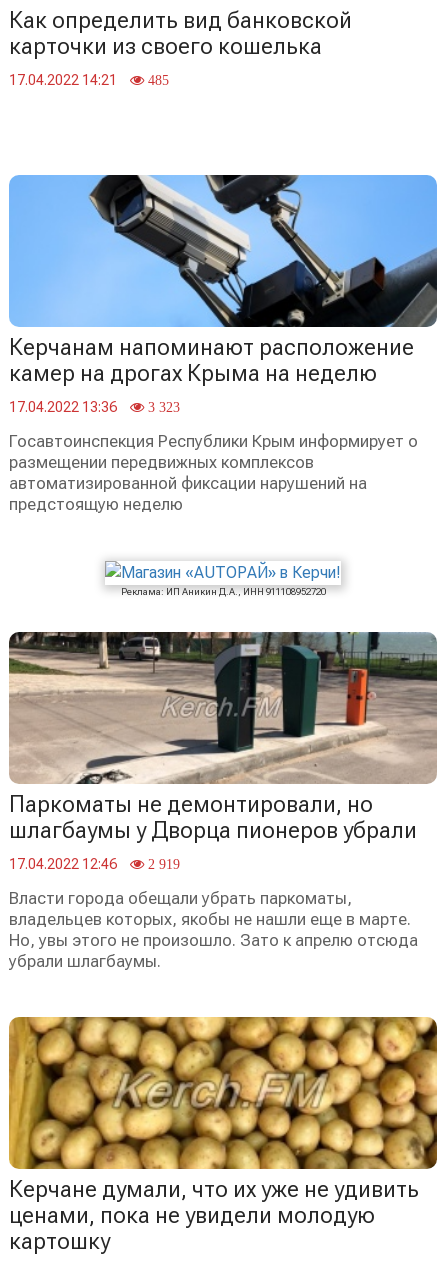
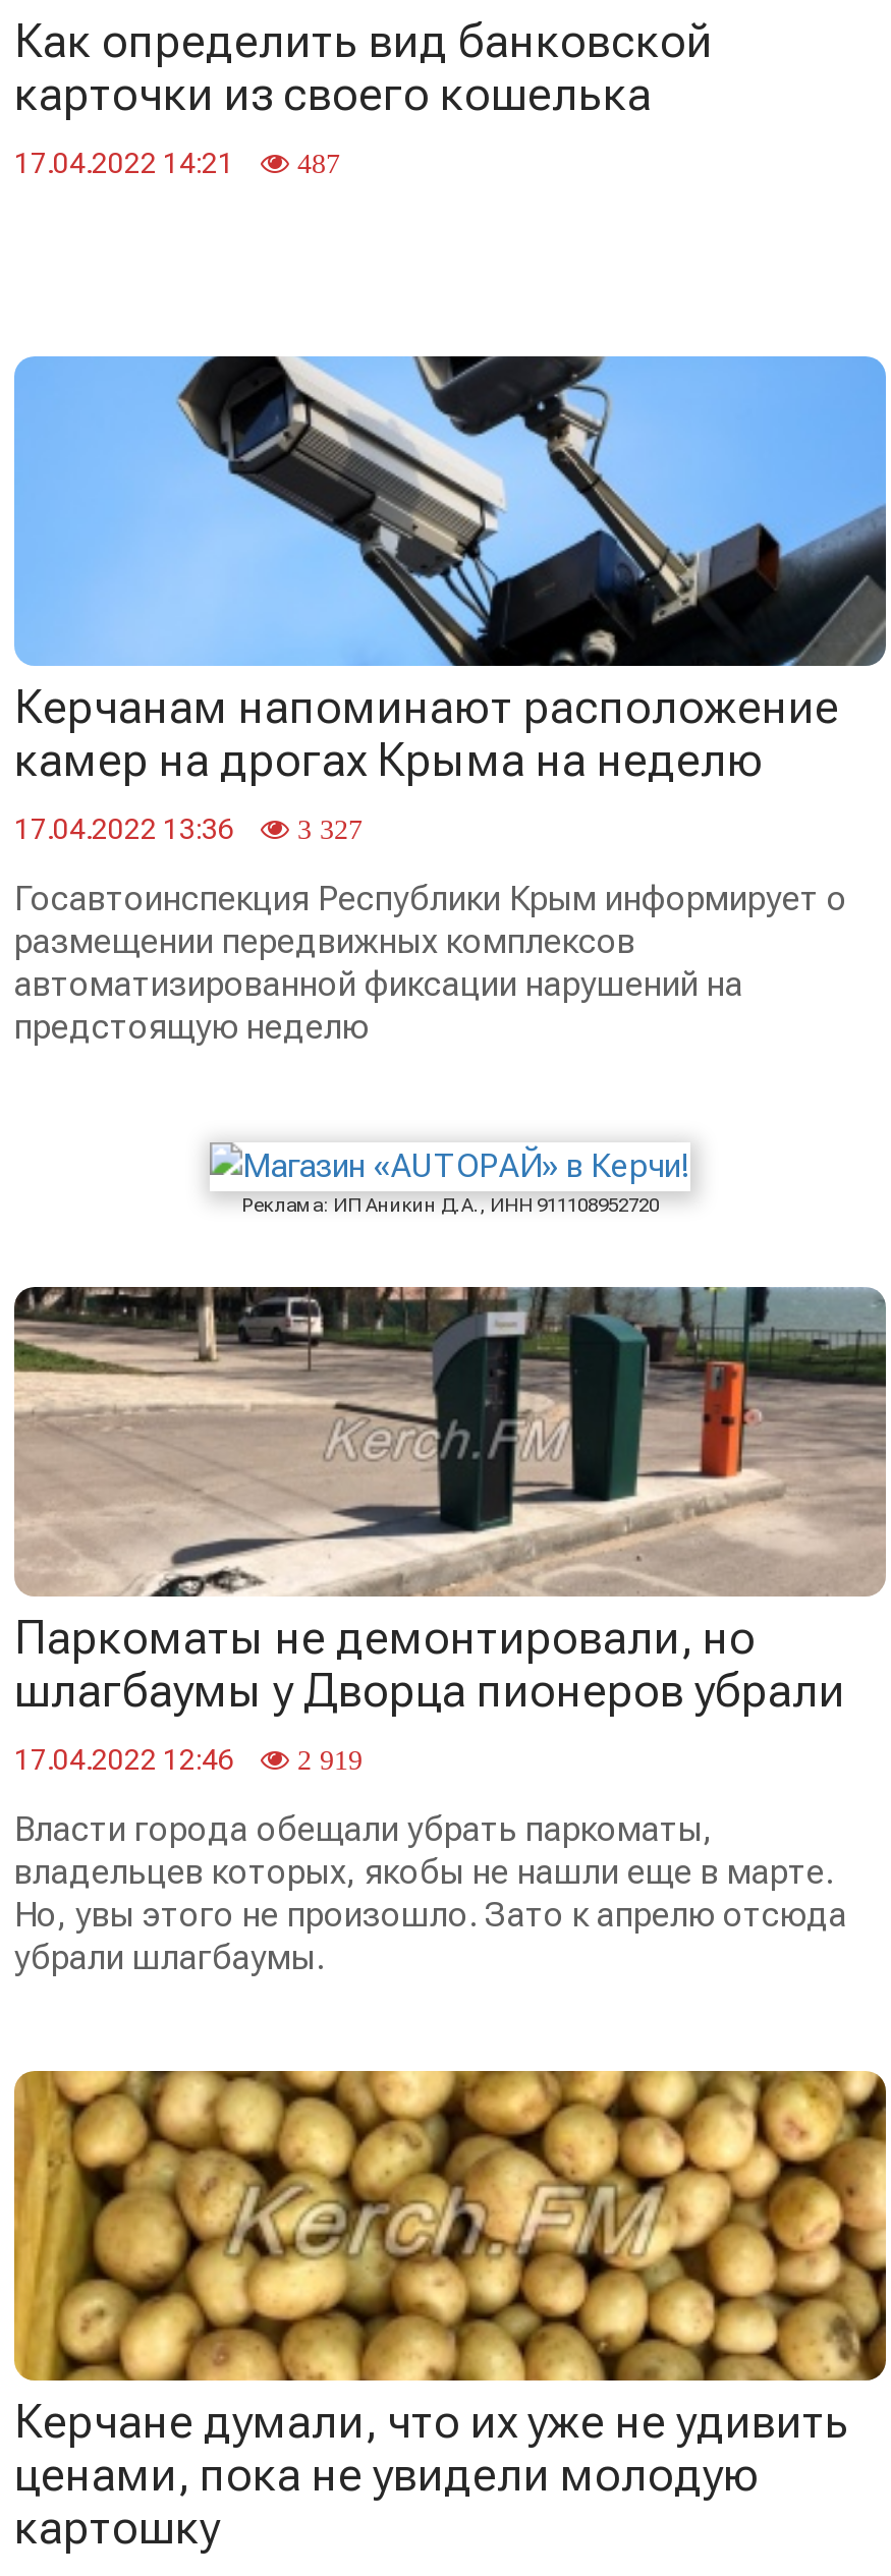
[9,72,169,88] 17.04.2022 14:21 485 -> [14,147,340,180] 17.04.2022 14:21 487
[9,399,180,415] 17.04.2022 13:36 3 323 -> [14,813,363,846] 17.04.2022 13:36 3 327

